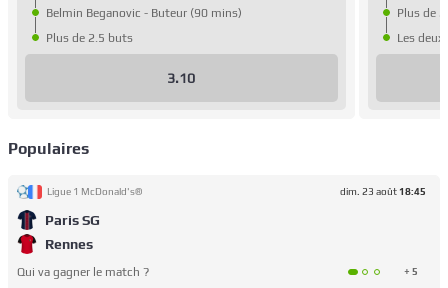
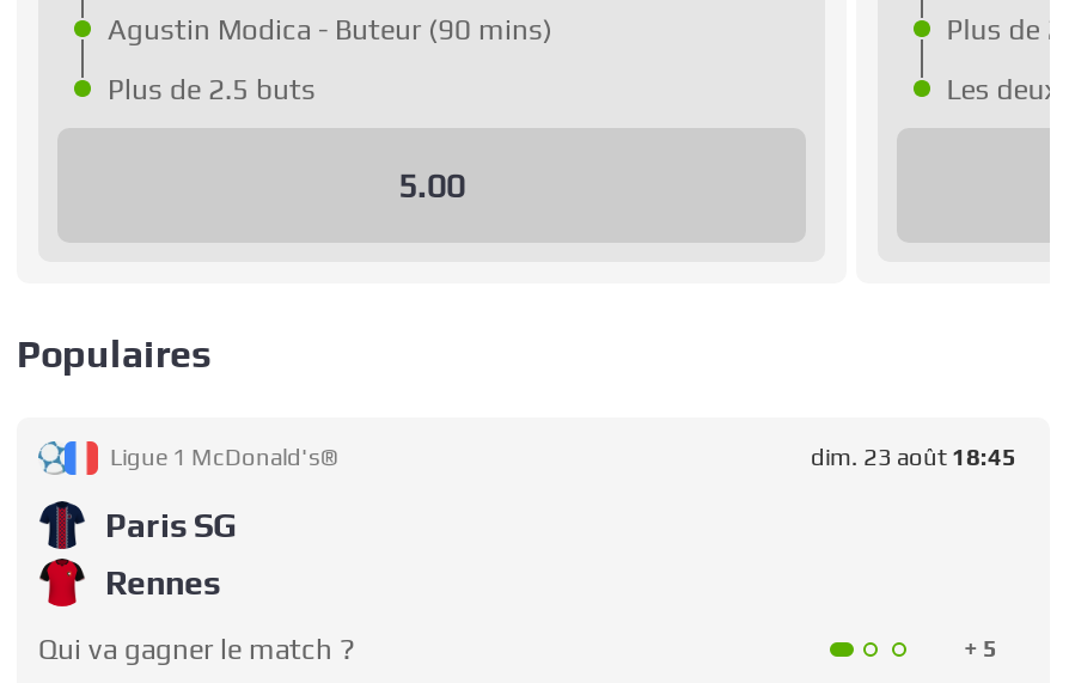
[46,6,242,20] Belmin Beganovic - Buteur (90 mins) -> [108,12,552,46] Agustin Modica - Buteur (90 mins)
[167,70,195,86] 3.10 -> [398,165,465,204] 5.00

